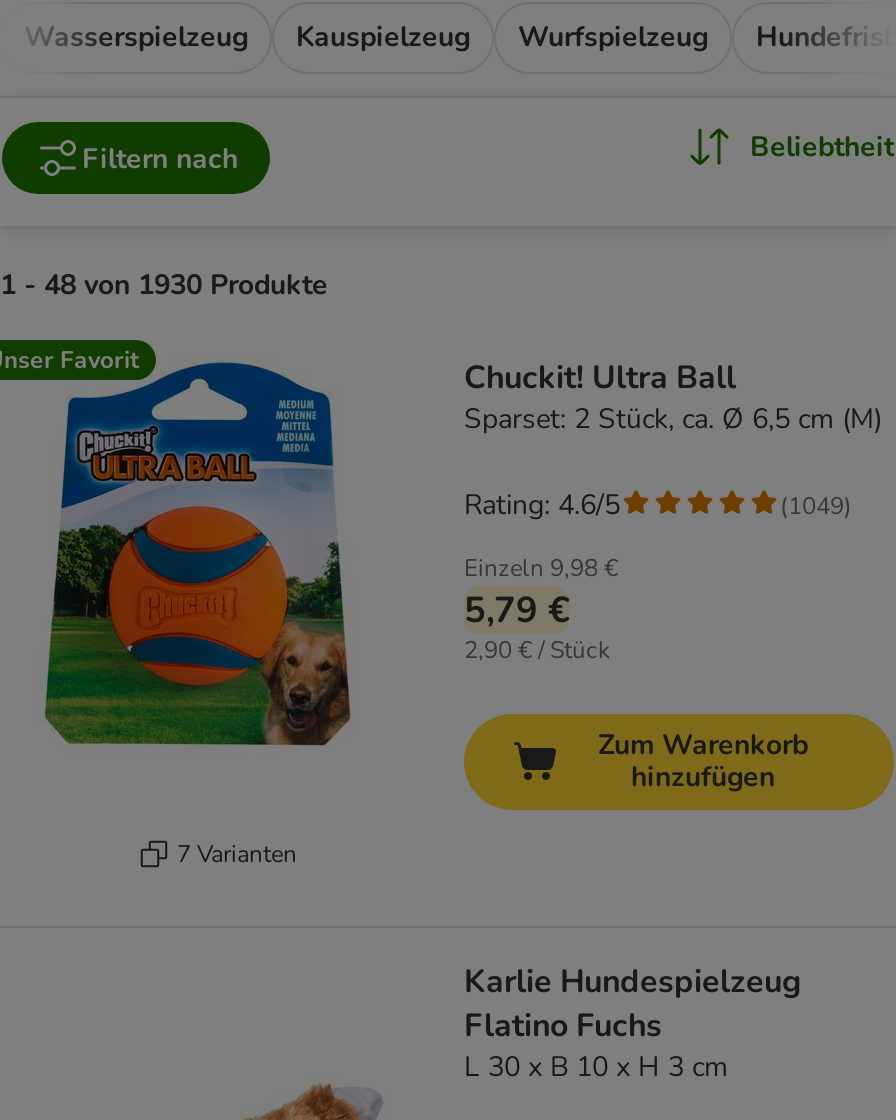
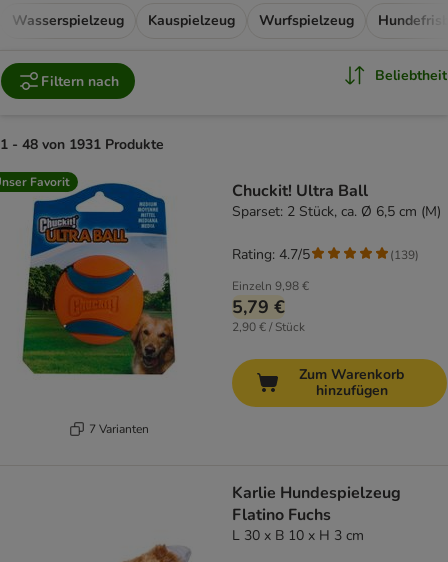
[0,266,328,304] 1 - 48 von 1930 Produkte -> [0,135,164,154] 1 - 48 von 1931 Produkte
[464,486,620,524] Rating: 4.6/5 -> [232,245,310,264] Rating: 4.7/5
[780,489,852,521] (1049) -> [390,247,419,263] (139)

